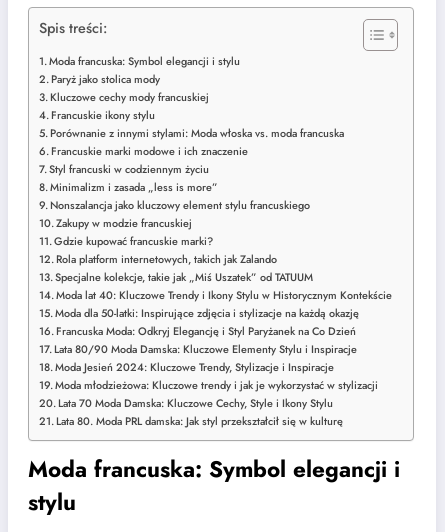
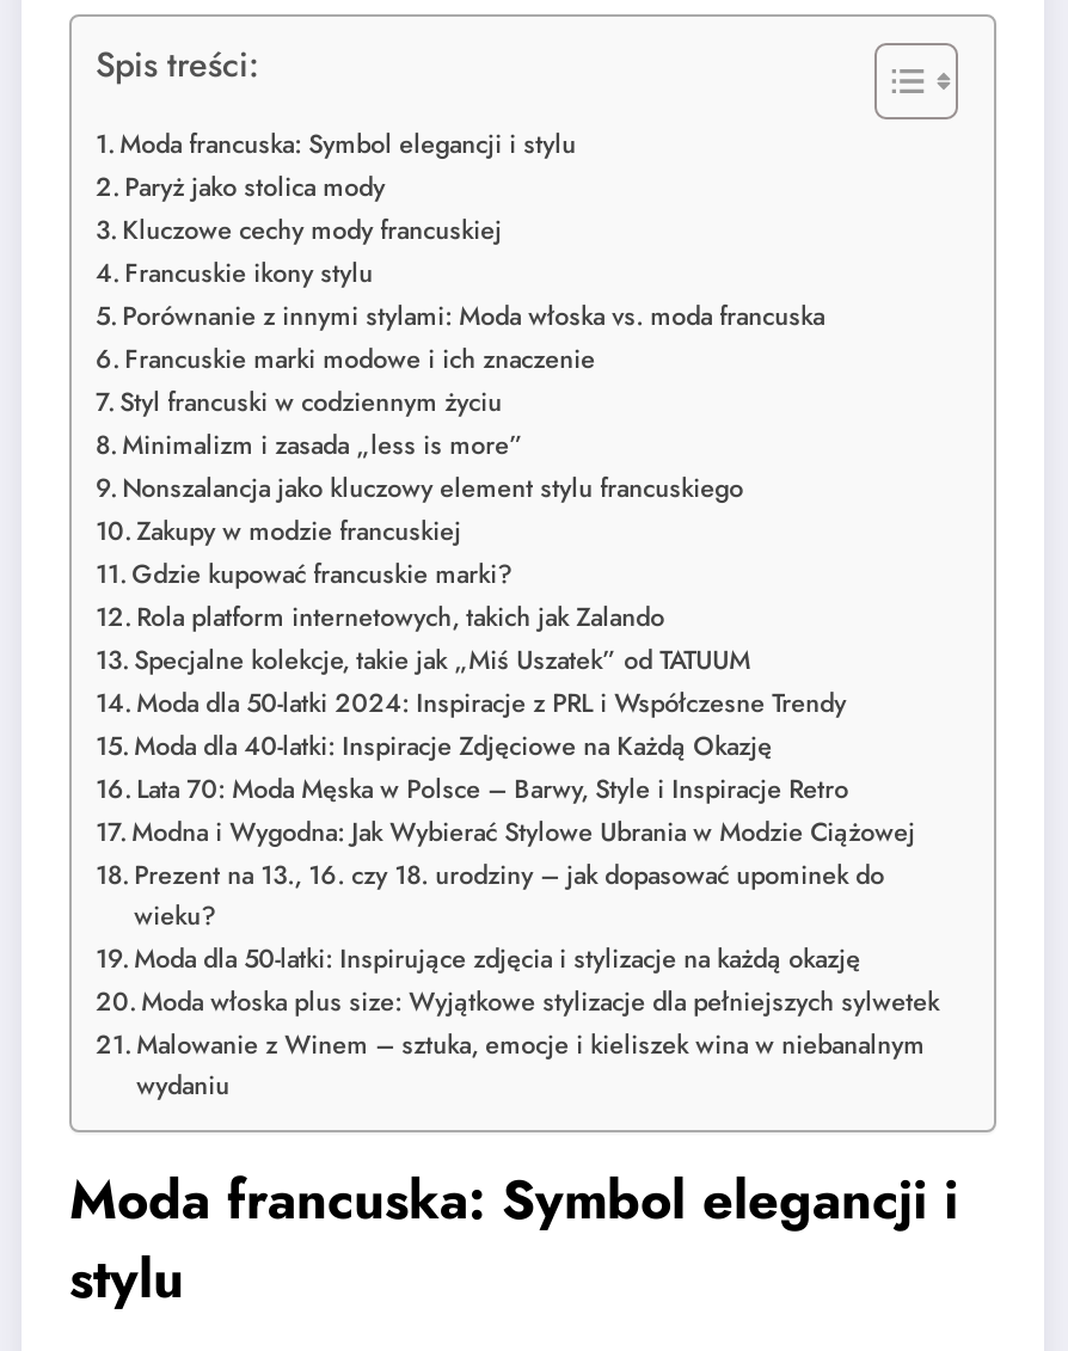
[56,287,392,303] Moda lat 40: Kluczowe Trendy i Ikony Stylu w Historycznym Kontekście -> [132,683,916,934] Moda dla 50-latki 2024: Inspiracje z PRL i Współczesne Trendy | Moda dla 40-latki: Inspiracje Zdjęciowe na Każdą Okazję | Lata 70: Moda Męska w Polsce – Barwy, Style i Inspiracje Retro | Modna i Wygodna: Jak Wybierać Stylowe Ubrania w Modzie Ciążowej | Prezent na 13., 16. czy 18. urodziny – jak dopasować upominek do | wieku?
moved [55,305,359,321] -> [134,939,861,977]: Moda dla 50-latki: Inspirujące zdjęcia i stylizacje na każdą okazję
[54,323,378,429] Francuska Moda: Odkryj Elegancję i Styl Paryżanek na Co Dzień | Lata 80/90 Moda Damska: Kluczowe Elementy Stylu i Inspiracje | Moda Jesień 2024: Kluczowe Trendy, Stylizacje i Inspiracje | Moda młodzieżowa: Kluczowe trendy i jak je wykorzystać w stylizacji | Lata 70 Moda Damska: Kluczowe Cechy, Style i Ikony Stylu | Lata 80. Moda PRL damska: Jak styl przekształcił się w kulturę -> [137,982,939,1103] Moda włoska plus size: Wyjątkowe stylizacje dla pełniejszych sylwetek | Malowanie z Winem – sztuka, emocje i kieliszek wina w niebanalnym | wydaniu

